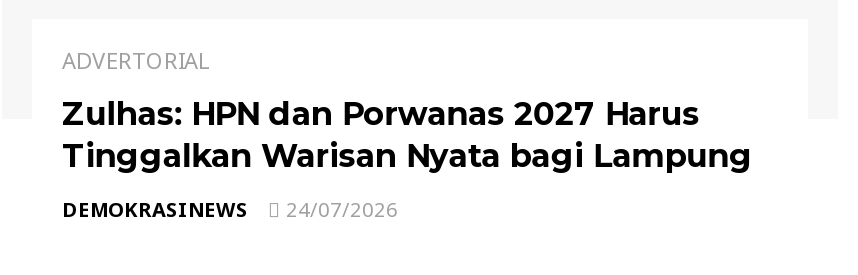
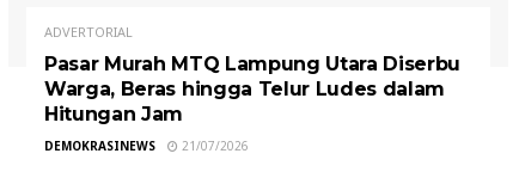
[62,95,752,175] Zulhas: HPN dan Porwanas 2027 Harus | Tinggalkan Warisan Nyata bagi Lampung -> [44,53,461,126] Pasar Murah MTQ Lampung Utara Diserbu | Warga, Beras hingga Telur Ludes dalam | Hitungan Jam
[62,195,398,223] DEMOKRASINEWS 24/07/2026 -> [44,138,249,154] DEMOKRASINEWS 21/07/2026

